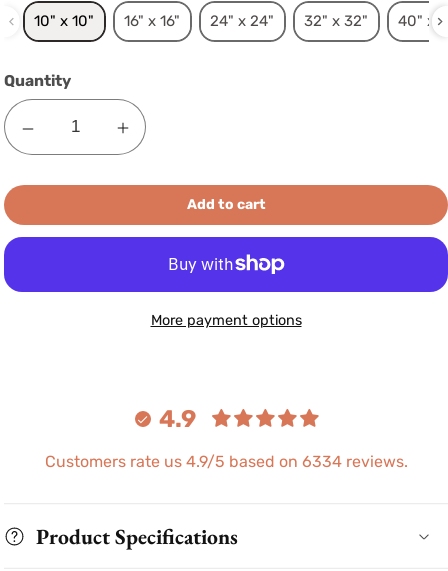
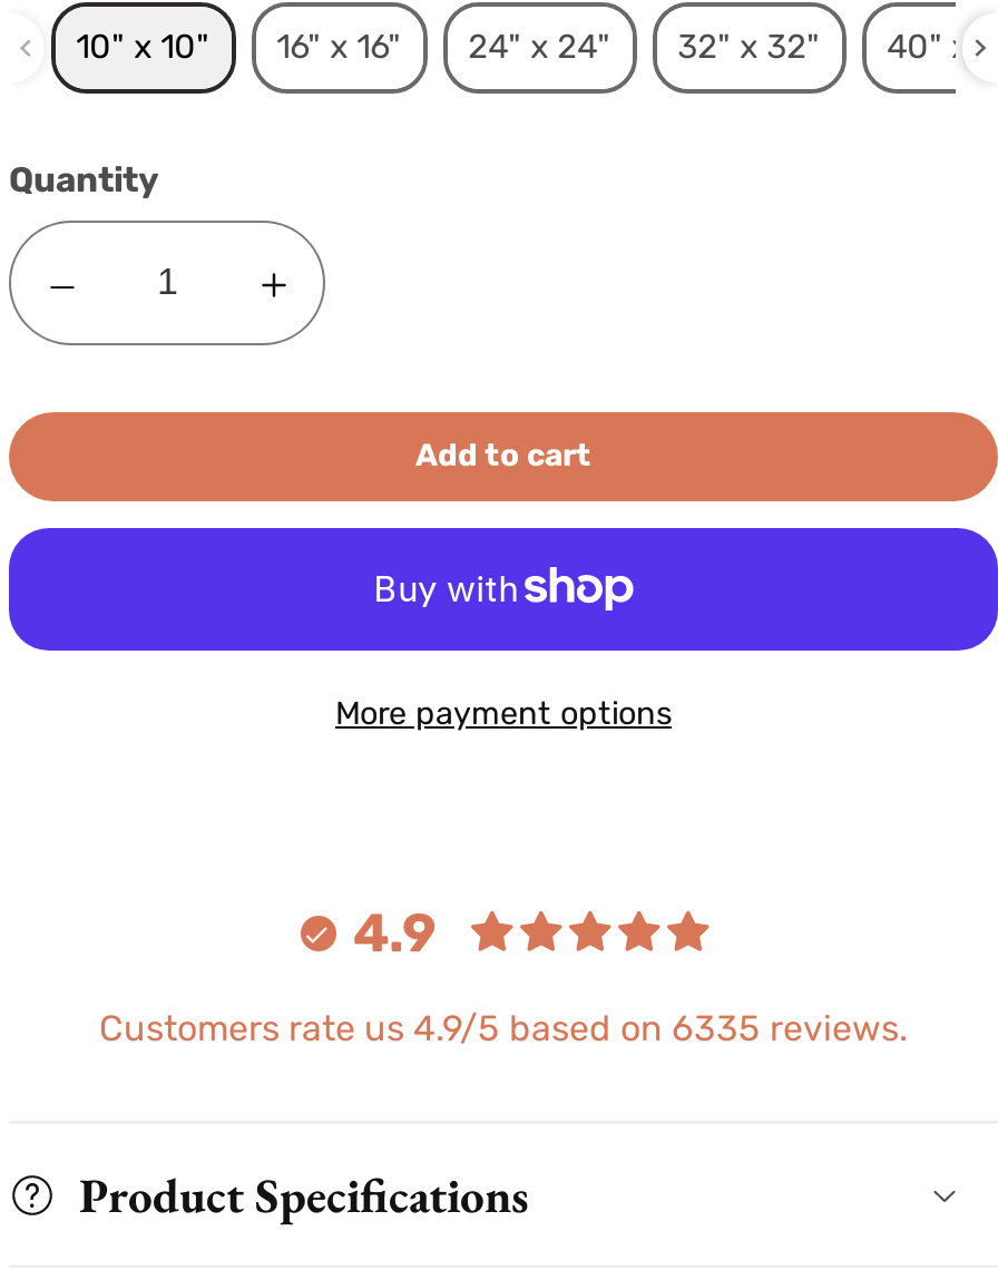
[44,452,407,471] Customers rate us 4.9/5 based on 6334 reviews. -> [99,1007,908,1050] Customers rate us 4.9/5 based on 6335 reviews.

